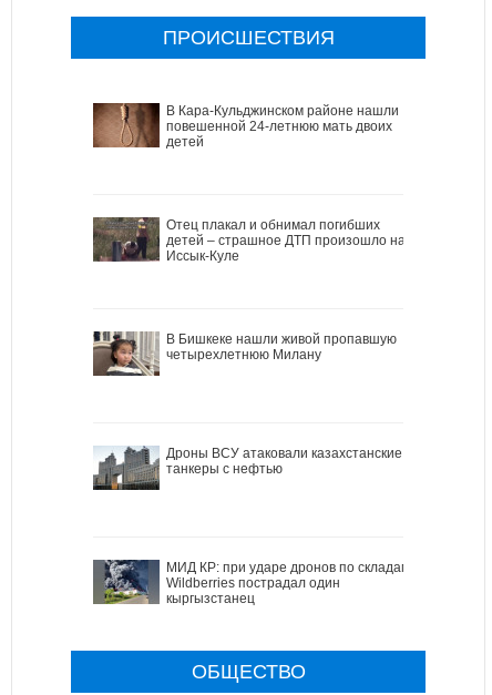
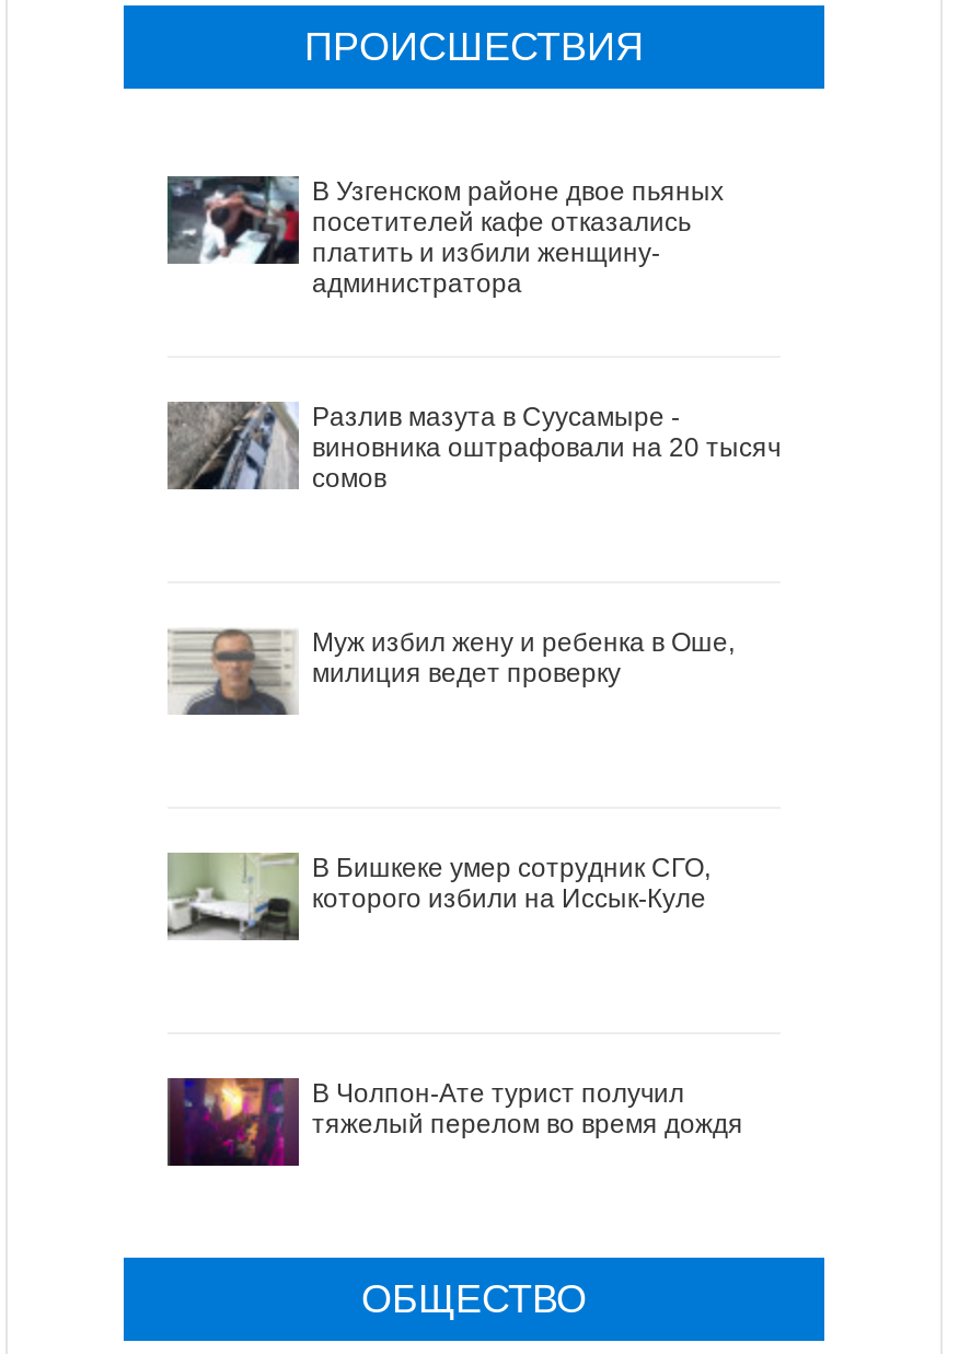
[93,103,399,149] [image] | В Кара-Кульджинском районе нашли | повешенной 24-летнюю мать двоих | детей -> [167,176,724,298] [image] | В Узгенском районе двое пьяных | посетителей кафе отказались | платить и избили женщину- | администратора
[94,217,406,264] [image] | Отец плакал и обнимал погибших | детей – страшное ДТП произошло на | Иссык-Куле -> [167,401,781,493] [image] | Разлив мазута в Суусамыре - | виновника оштрафовали на 20 тысяч | сомов
[92,330,397,377] [image] | В Бишкеке нашли живой пропавшую | четырехлетнюю Милану -> [167,627,735,715] [image] | Муж избил жену и ребенка в Оше, | милиция ведет проверку
[93,445,402,491] [image] | Дроны ВСУ атаковали казахстанские | танкеры с нефтью -> [167,852,710,940] [image] | В Бишкеке умер сотрудник СГО, | которого избили на Иссык-Куле
[93,559,410,606] [image] | МИД КР: при ударе дронов по складам | Wildberries пострадал один | кыргызстанец -> [170,1076,743,1168] [image] | В Чолпон-Ате турист получил | тяжелый перелом во время дождя

